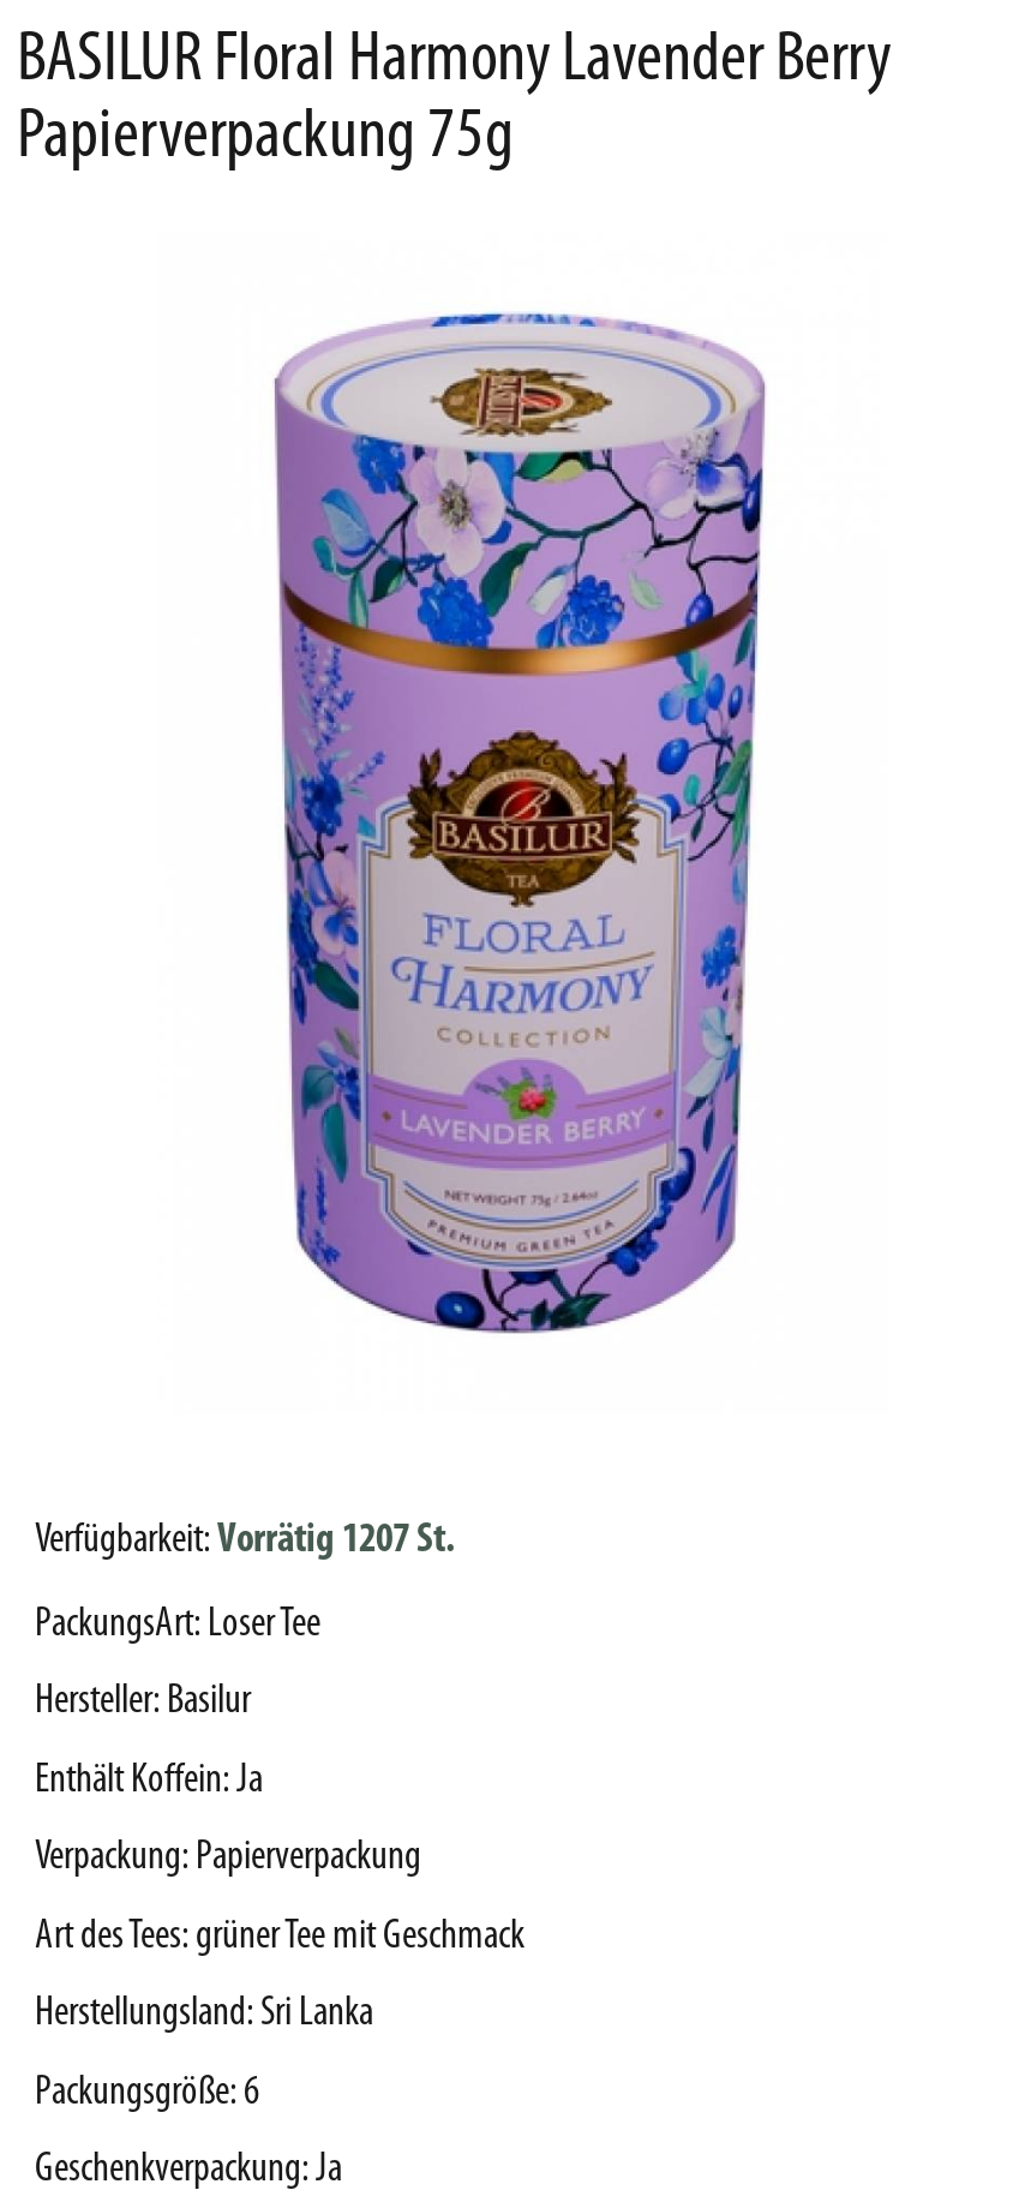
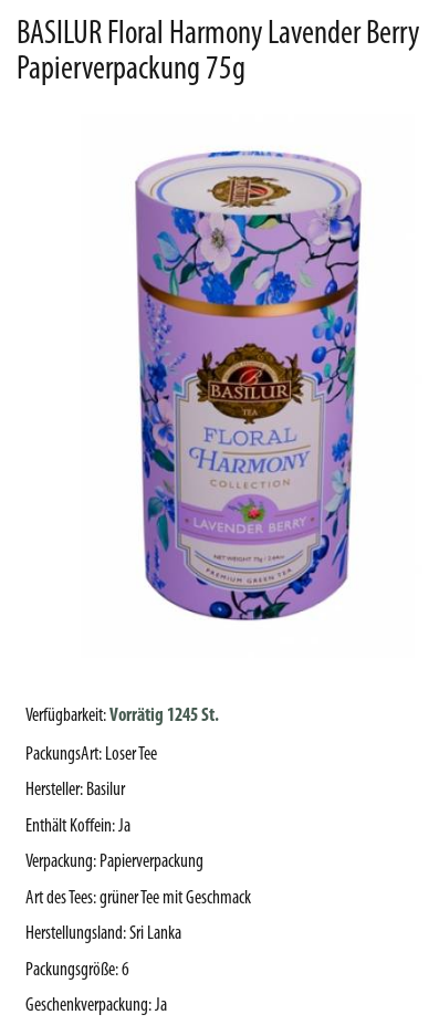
[35,1521,455,1562] Verfügbarkeit: Vorrätig 1207 St. -> [25,707,218,726] Verfügbarkeit: Vorrätig 1245 St.

